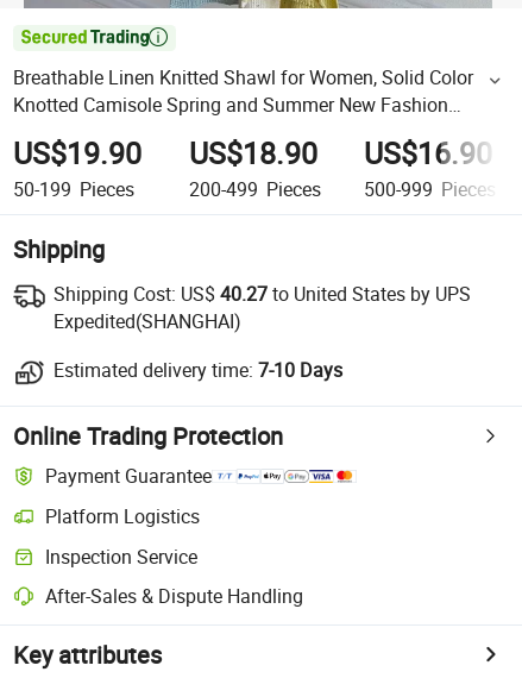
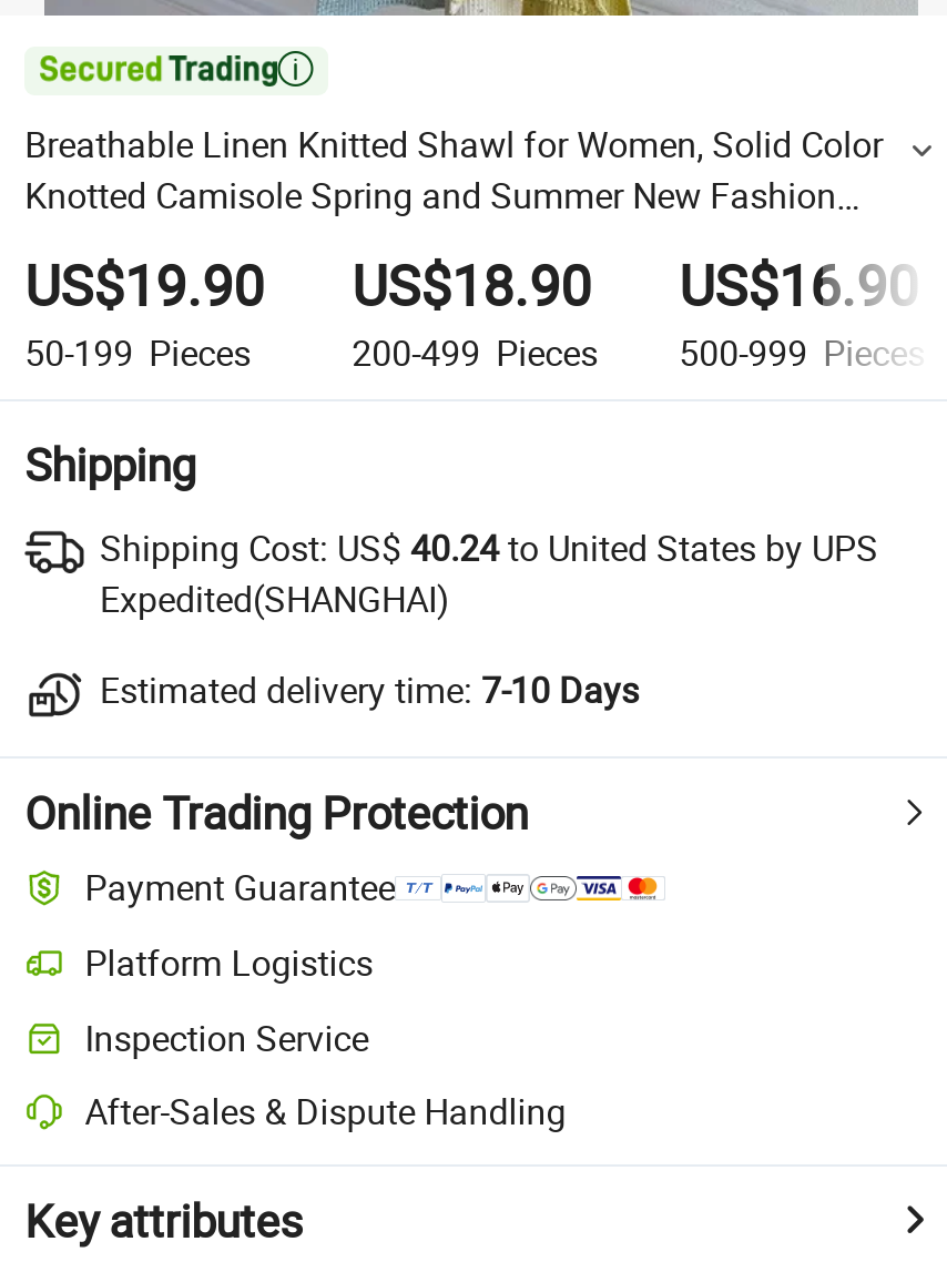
[54,280,471,307] Shipping Cost: US$40.27to United States by UPS -> [100,523,878,572] Shipping Cost: US$40.24to United States by UPS

